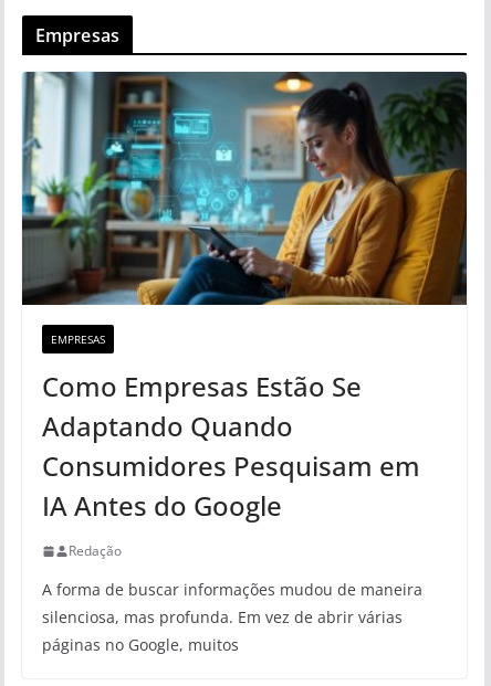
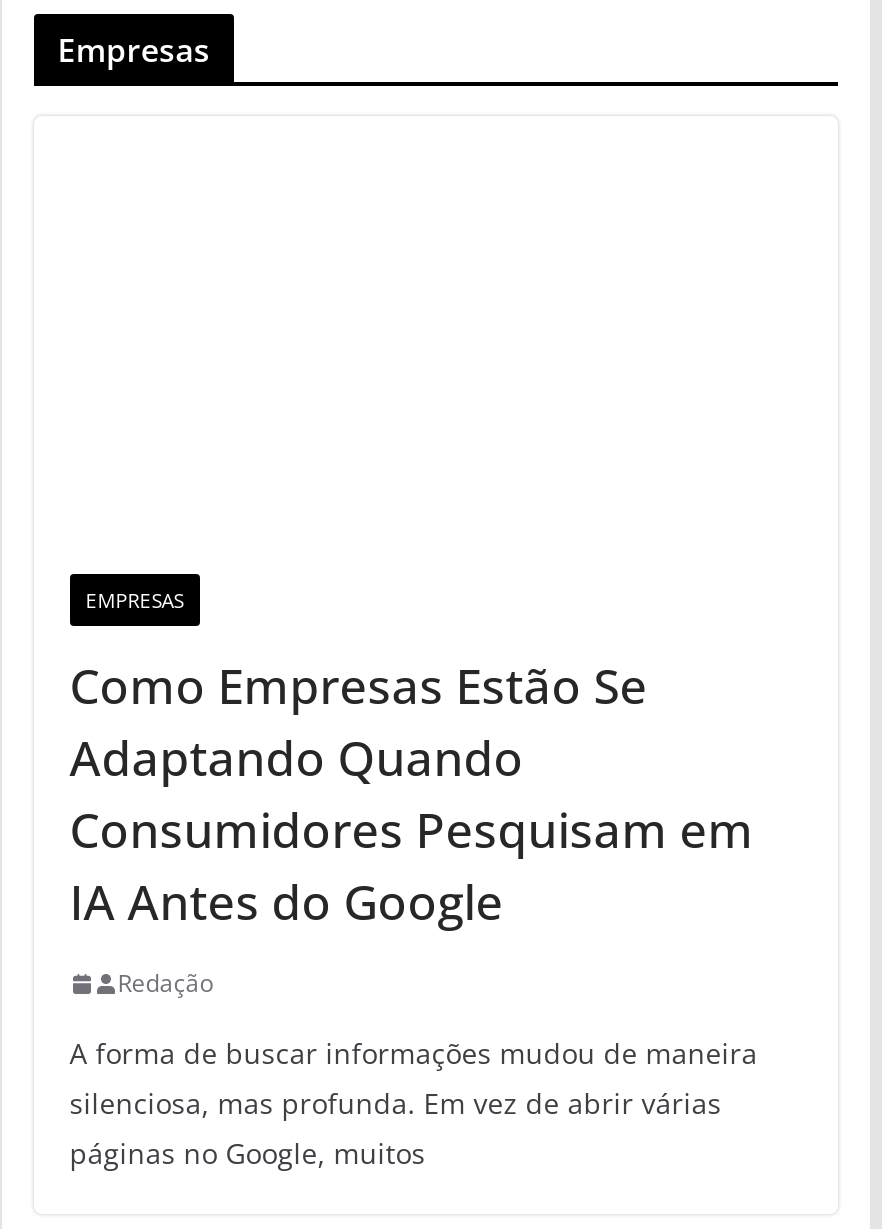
[21,71,468,306] [image] -> none

